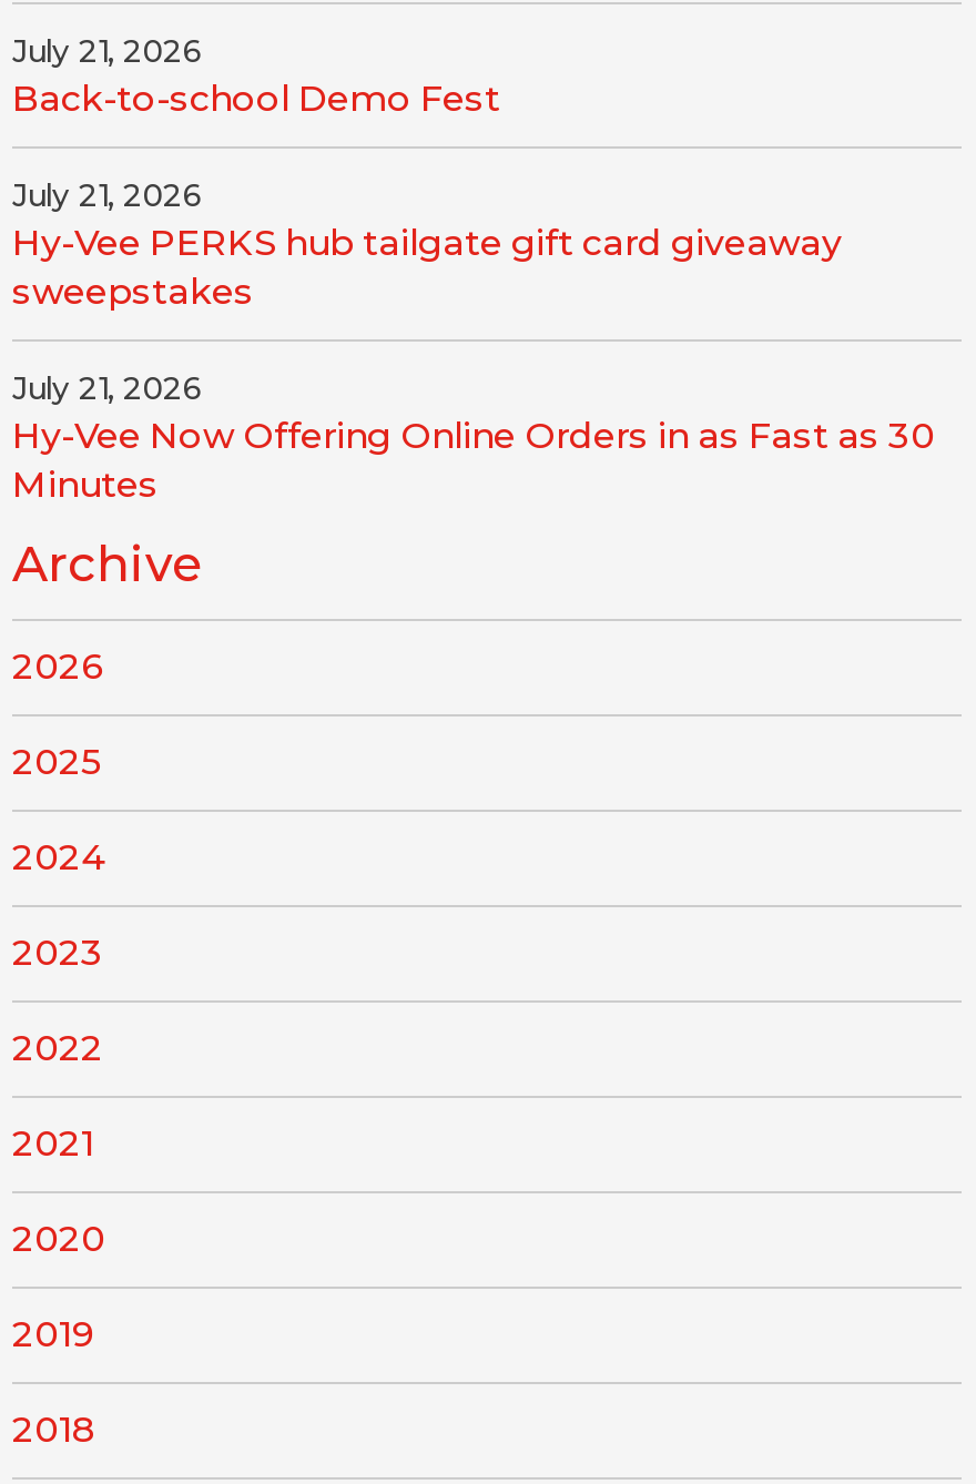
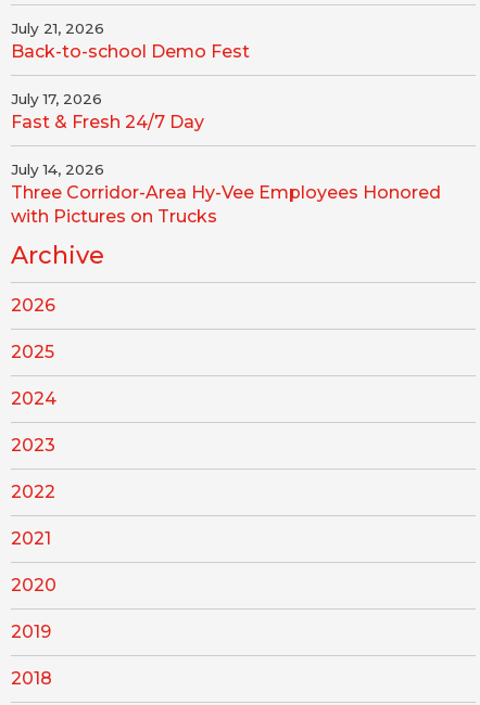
[12,177,842,313] July 21, 2026 | Hy-Vee PERKS hub tailgate gift card giveaway | sweepstakes -> [11,90,204,132] July 17, 2026 | Fast & Fresh 24/7 Day
[12,370,935,506] July 21, 2026 | Hy-Vee Now Offering Online Orders in as Fast as 30 | Minutes -> [11,161,441,227] July 14, 2026 | Three Corridor-Area Hy-Vee Employees Honored | with Pictures on Trucks

